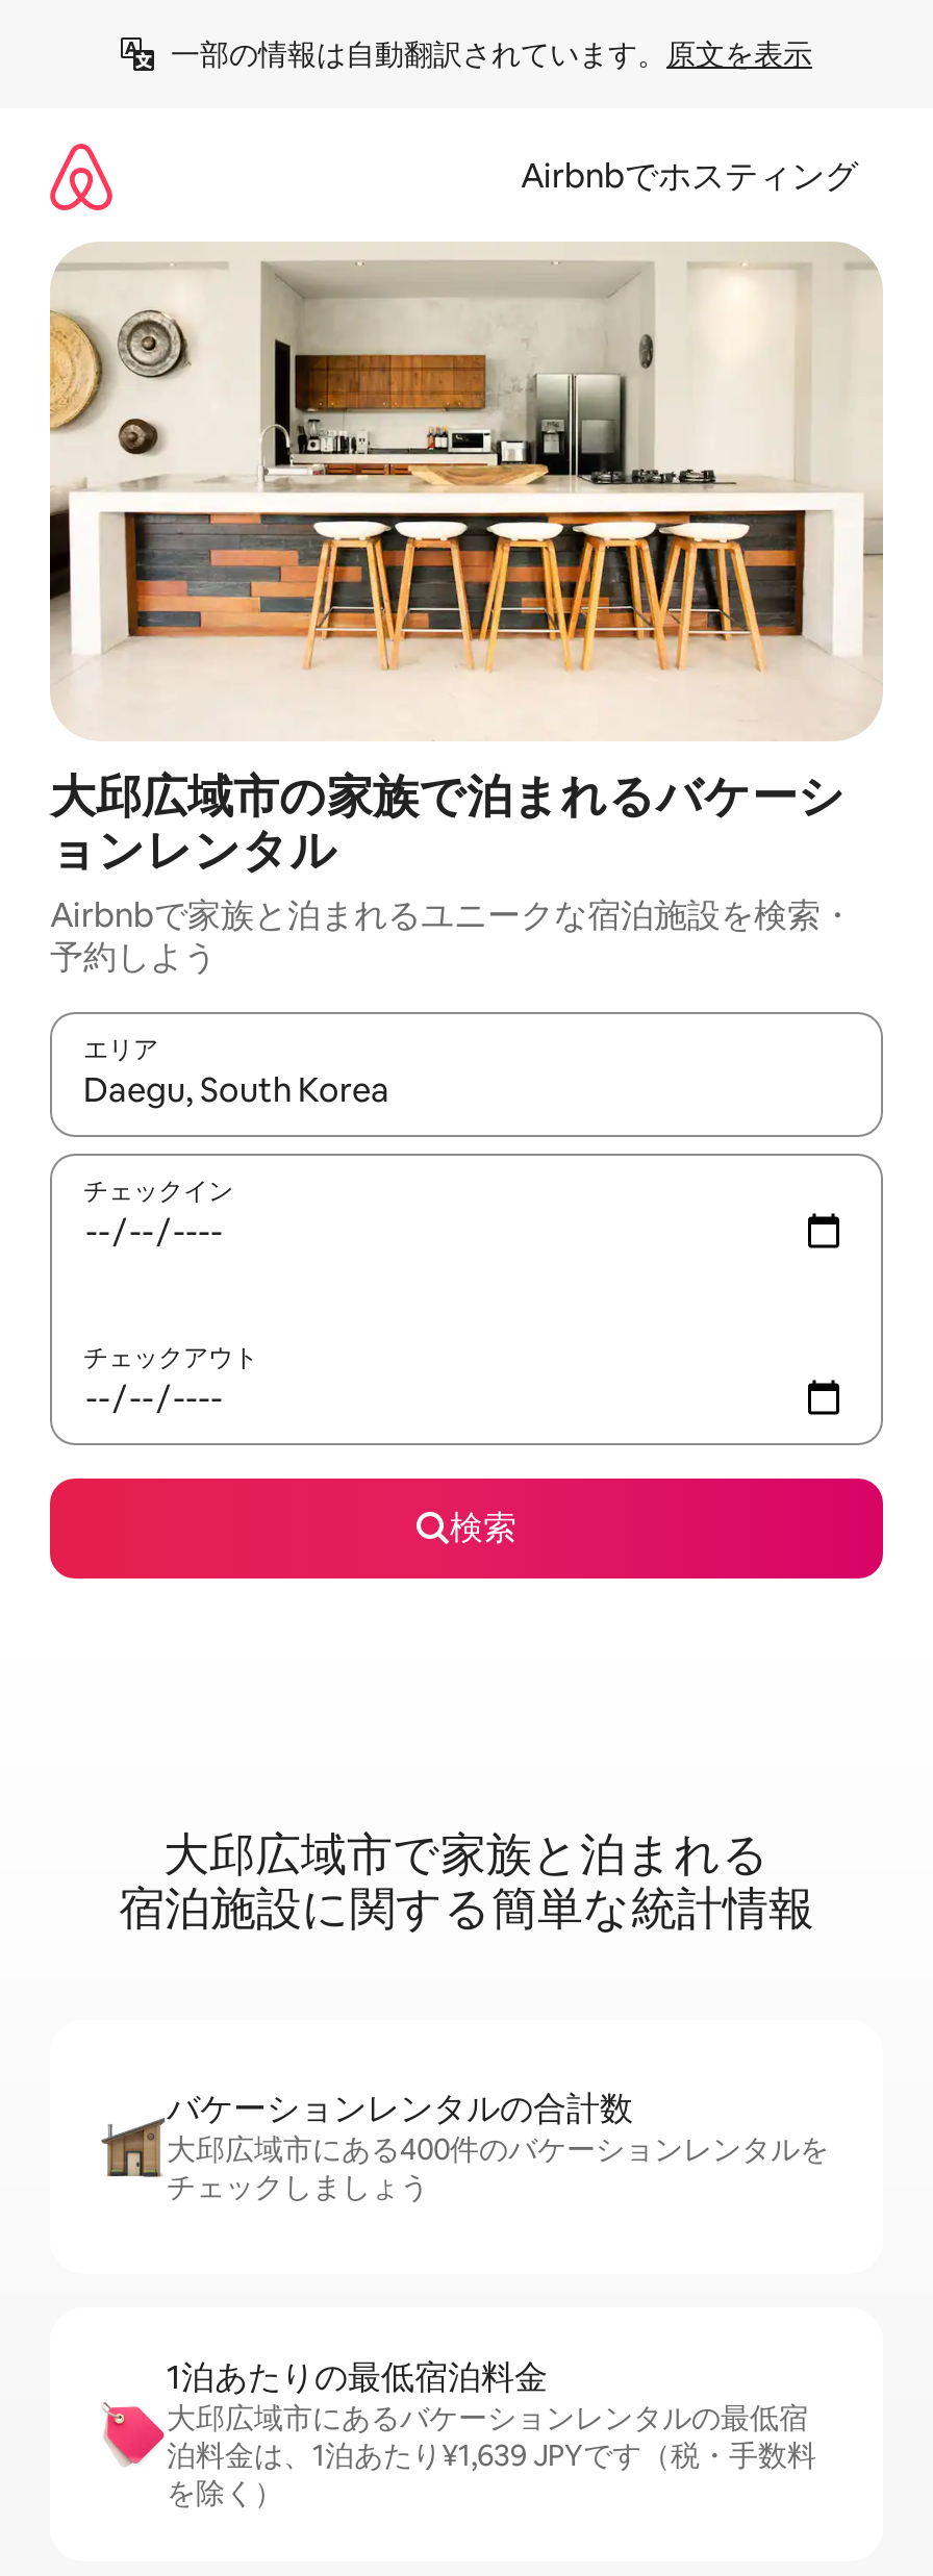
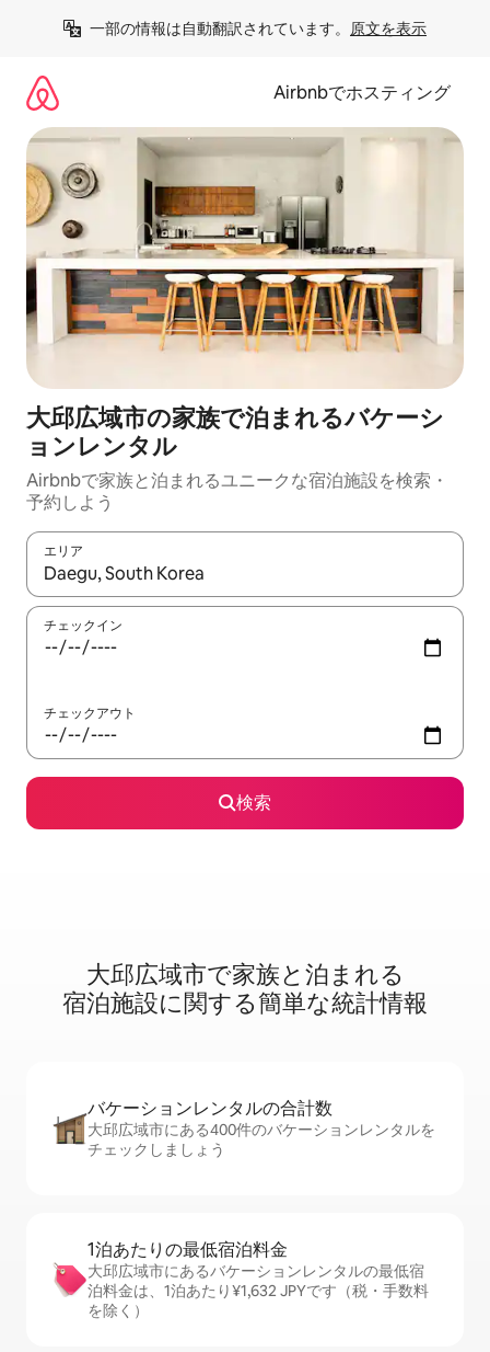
[167,2436,816,2473] 泊料金は、1泊あたり¥1,639 JPYです（税・手数料 -> [87,1281,429,1301] 泊料金は、1泊あたり¥1,632 JPYです（税・手数料

